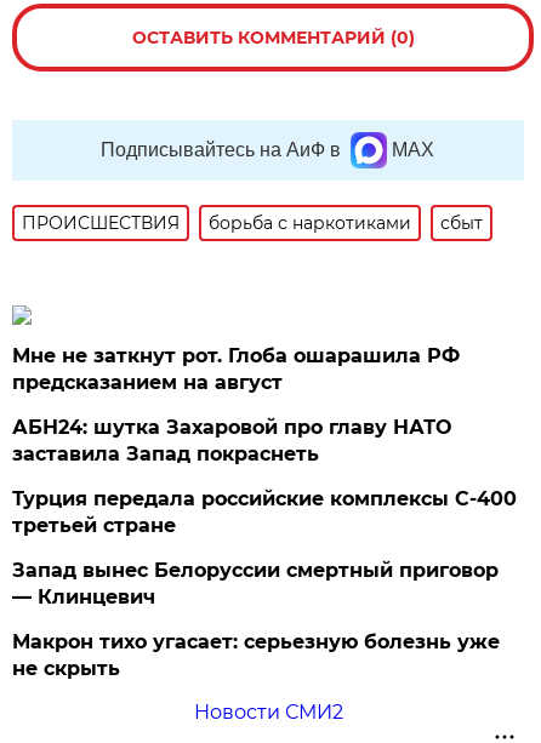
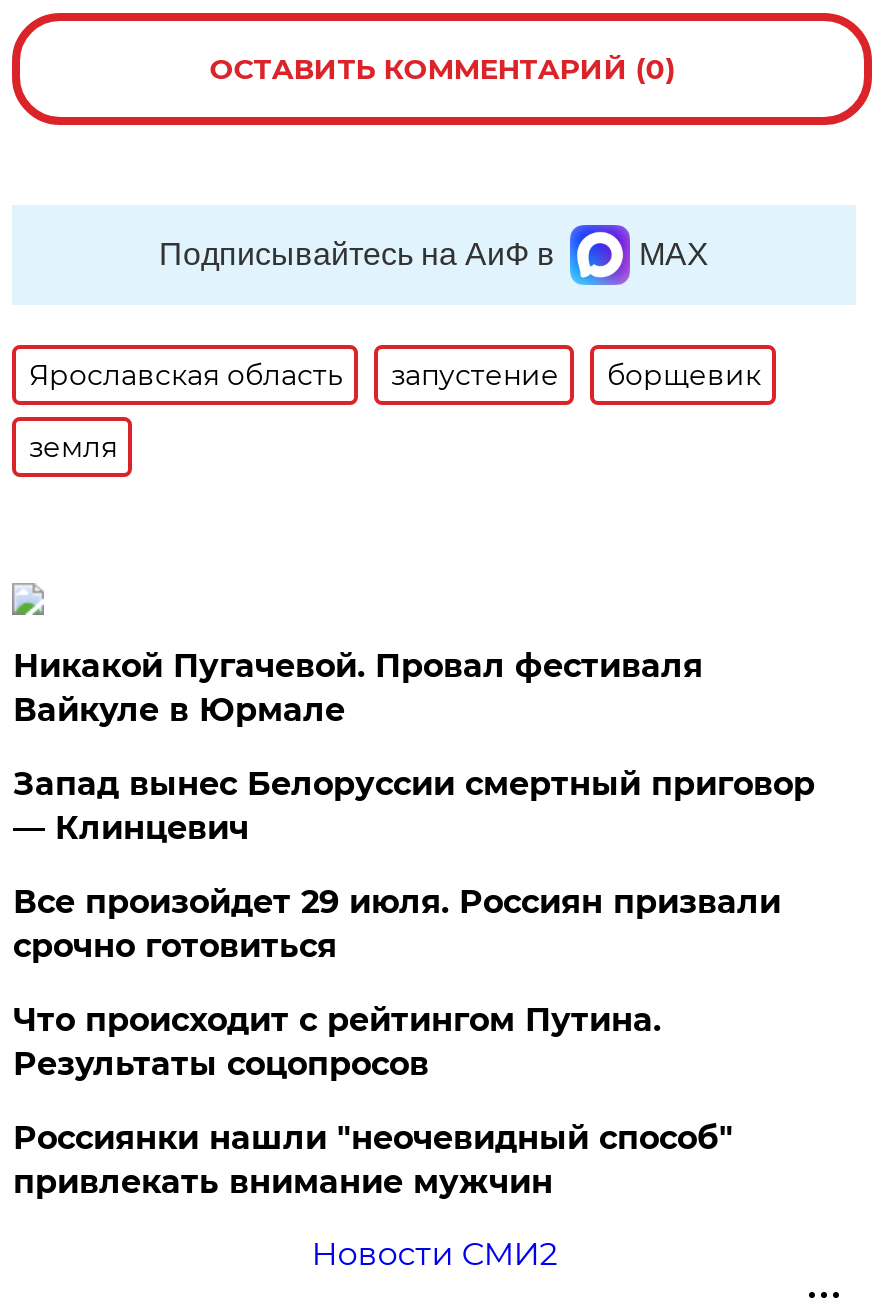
[22,212,483,234] ПРОИСШЕСТВИЯ | борьба с наркотиками | сбыт -> [29,357,761,465] Ярославская область | запустение | борщевик | земля
[13,344,517,537] Мне не заткнут рот. Глоба ошарашила РФ | предсказанием на август | АБН24: шутка Захаровой про главу НАТО | заставила Запад покраснеть | Турция передала российские комплексы С-400 | третьей стране -> [13,647,703,729] Никакой Пугачевой. Провал фестиваля | Вайкуле в Юрмале
moved [13,559,499,608] -> [13,765,815,847]: Запад вынес Белоруссии смертный приговор | — Клинцевич
[13,630,500,680] Макрон тихо угасает: серьезную болезнь уже | не скрыть -> [13,883,781,1201] Все произойдет 29 июля. Россиян призвали | срочно готовиться | Что происходит с рейтингом Путина. | Результаты соцопросов | Россиянки нашли "неочевидный способ" | привлекать внимание мужчин

